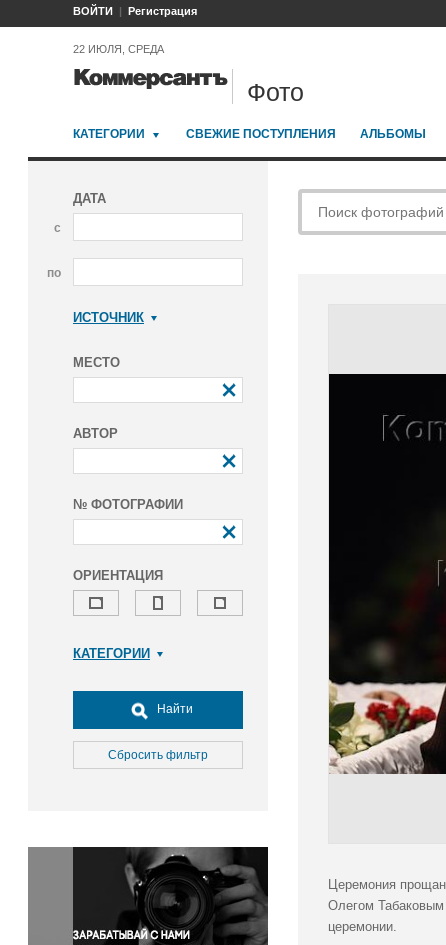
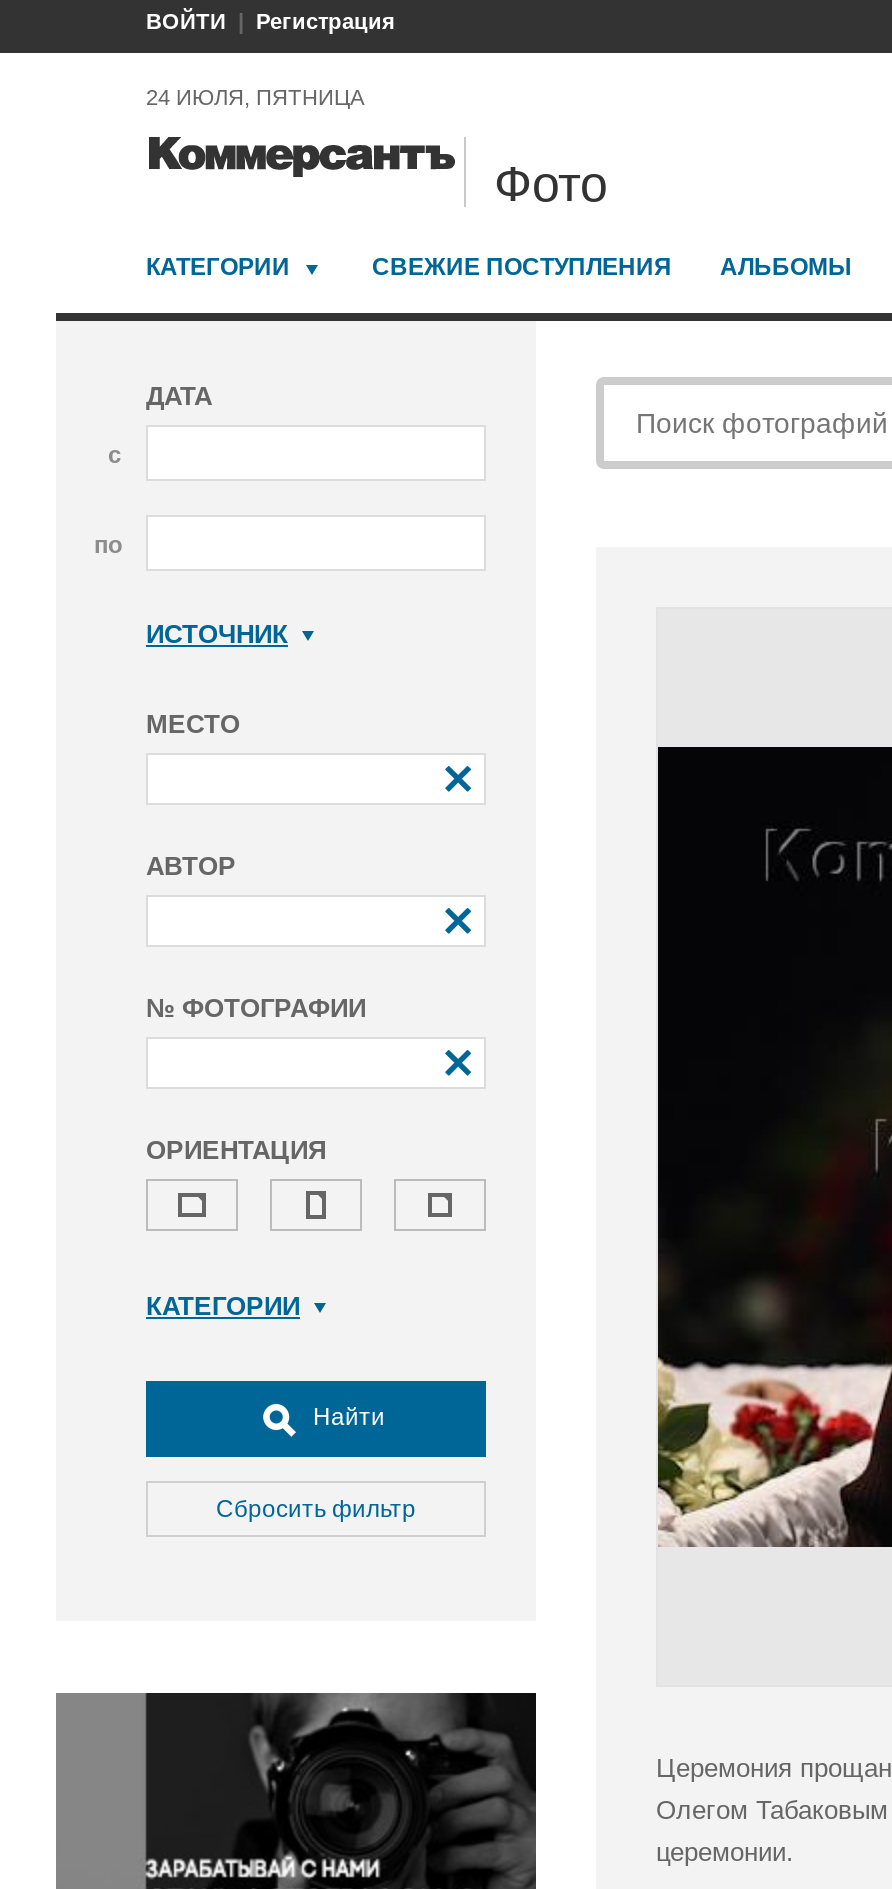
[73,43,164,55] 22 ИЮЛЯ, СРЕДА -> [146,85,364,109] 24 ИЮЛЯ, ПЯТНИЦА

